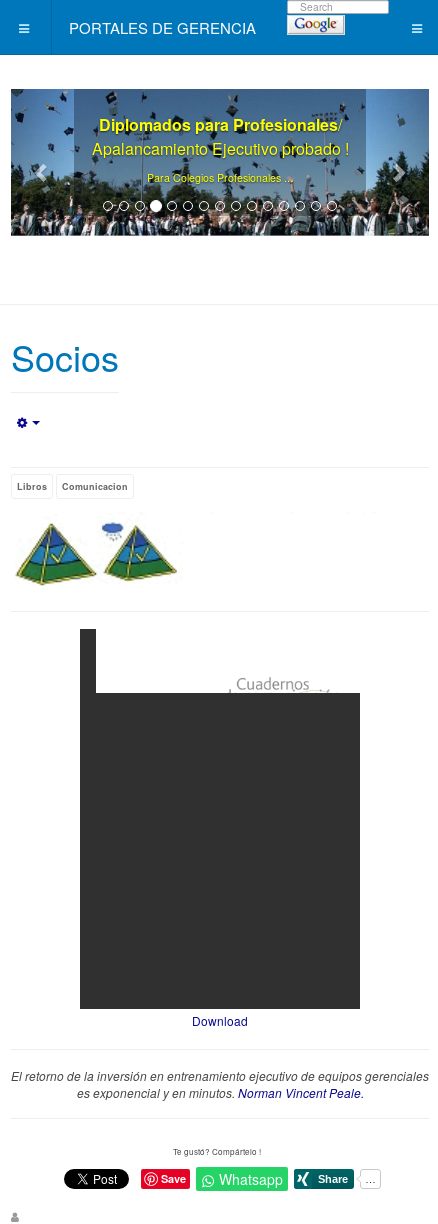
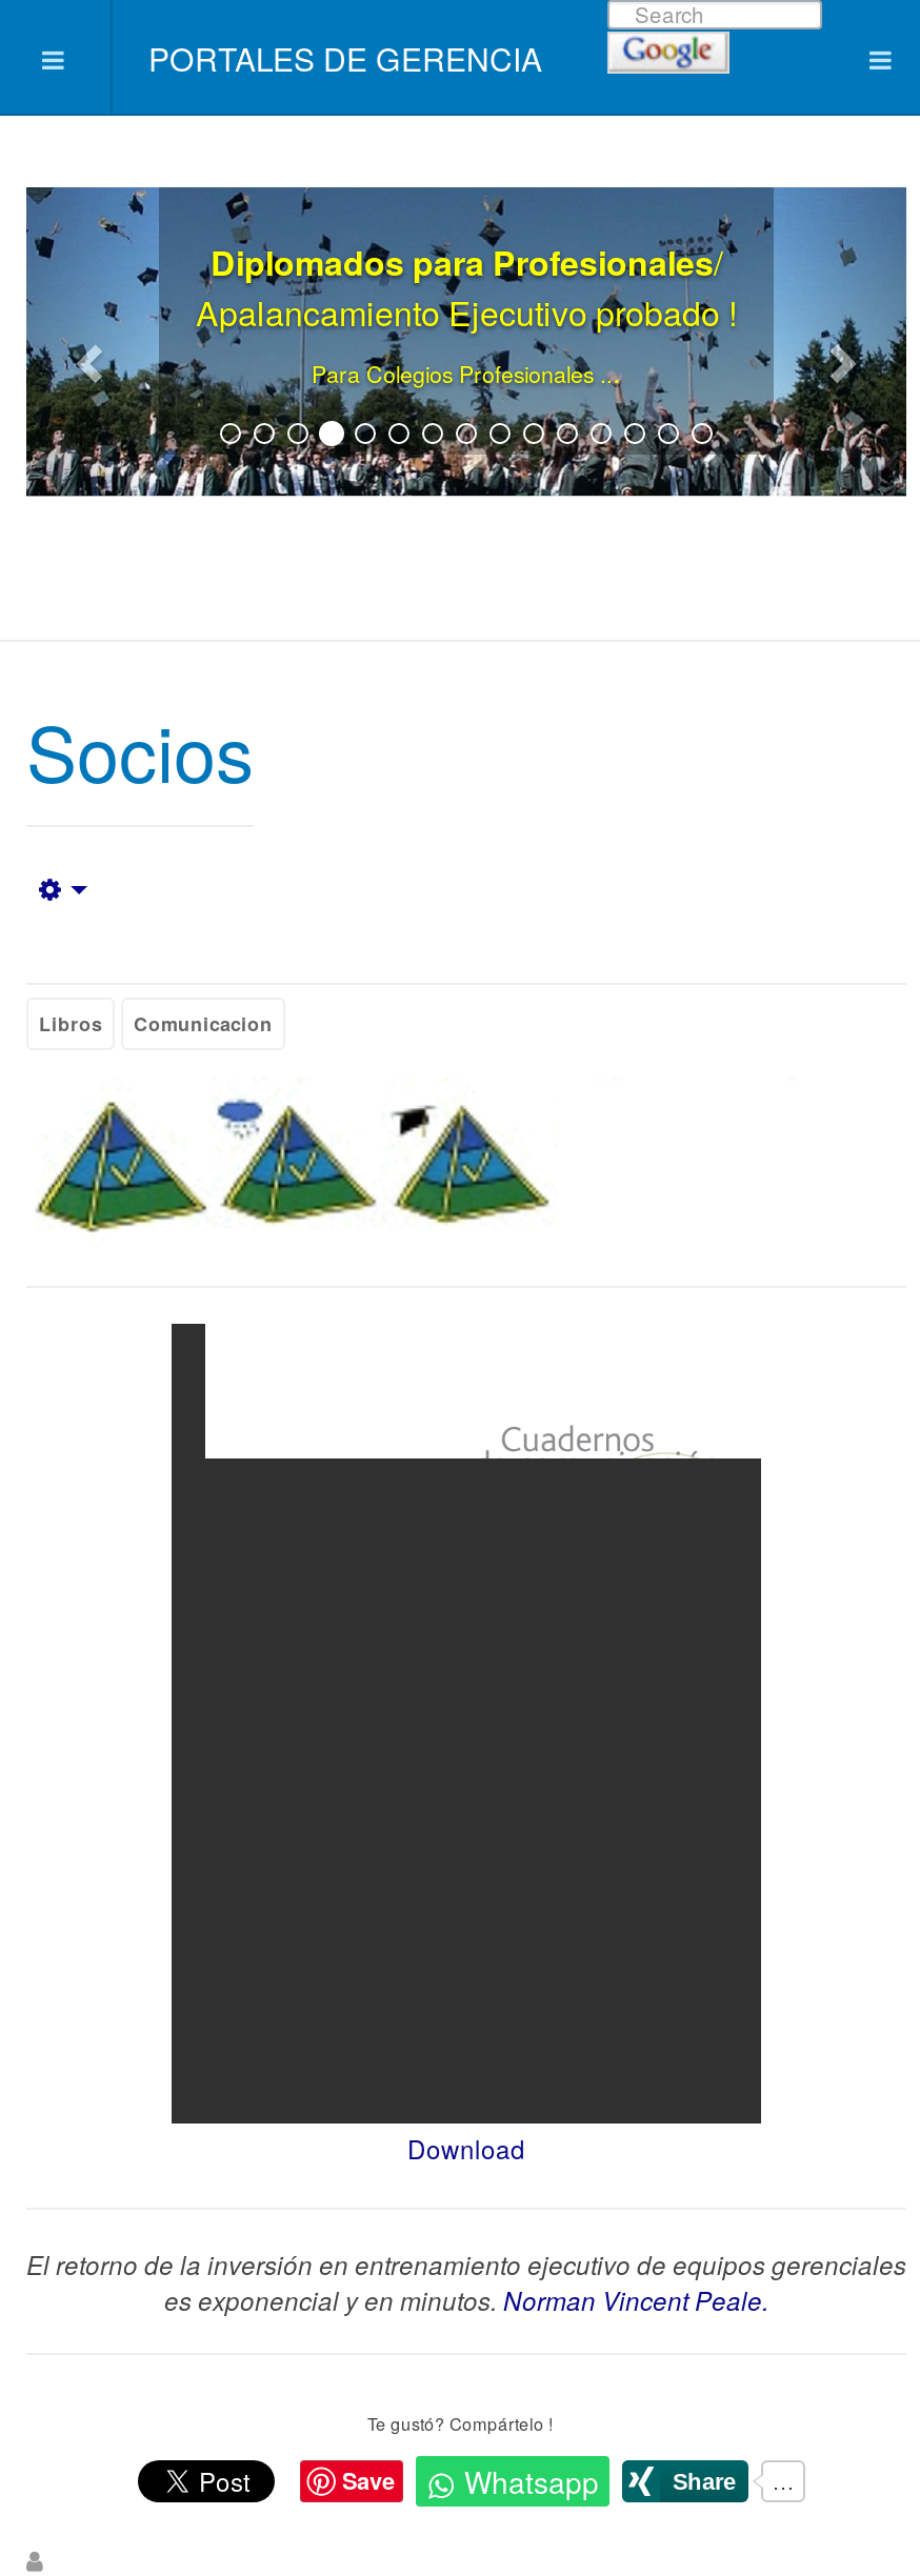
none -> [393,1105,551,1225] [image]

